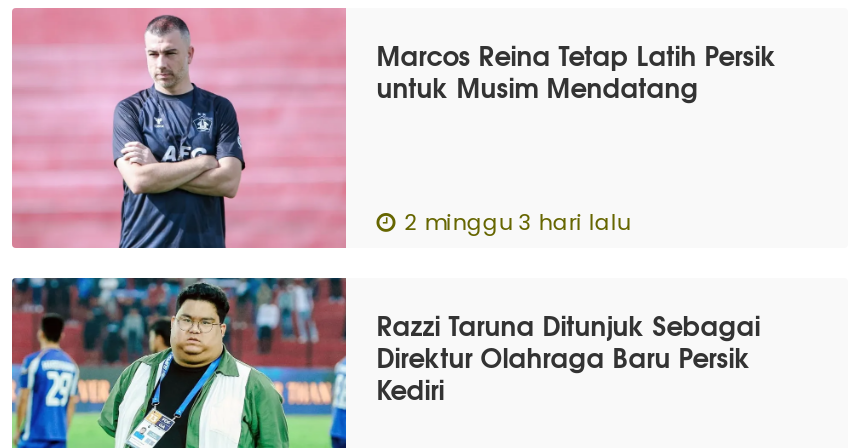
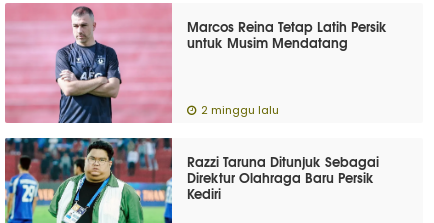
[404,212,630,234] 2 minggu 3 hari lalu -> [201,105,279,116] 2 minggu lalu

